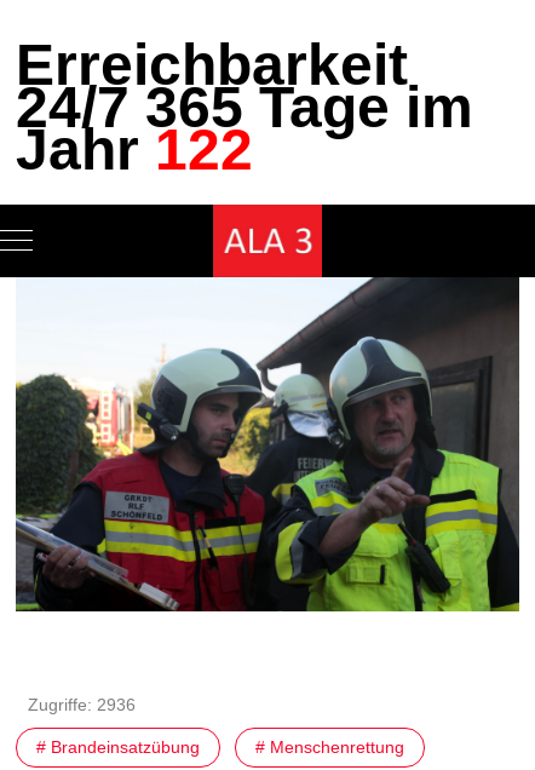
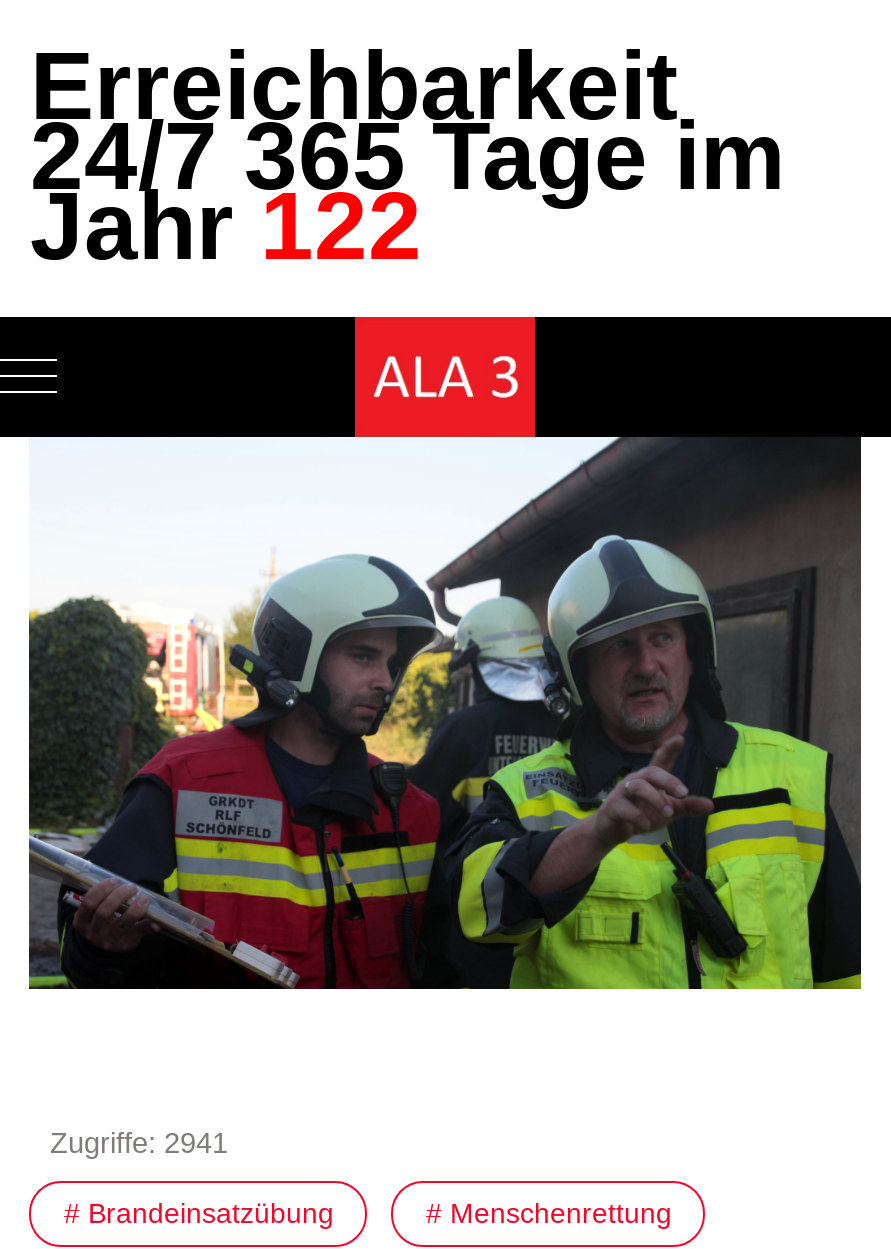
[28,695,136,715] Zugriffe: 2936 -> [50,1128,228,1160] Zugriffe: 2941

